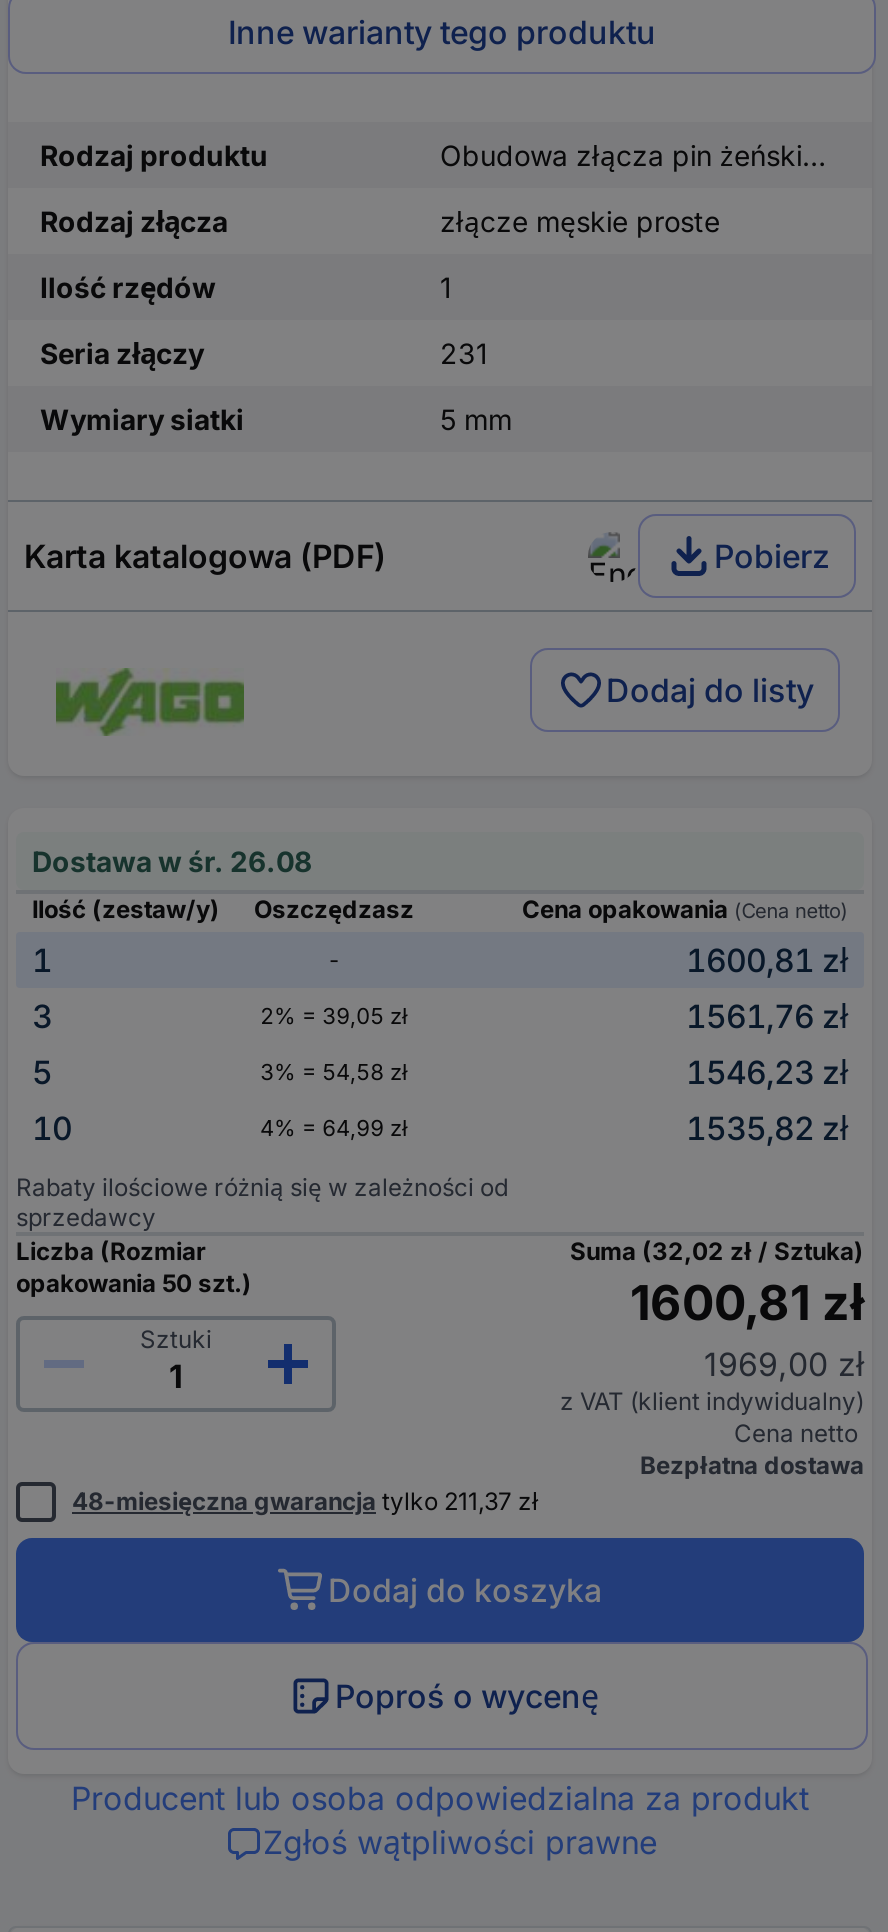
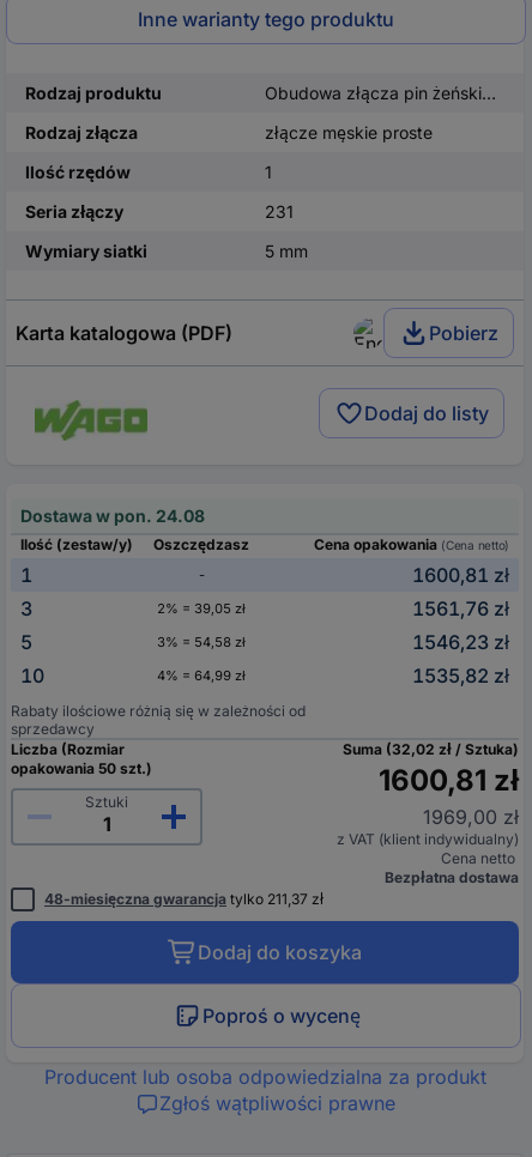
[32,844,312,878] Dostawa w śr. 26.08 -> [20,506,205,526] Dostawa w pon. 24.08

